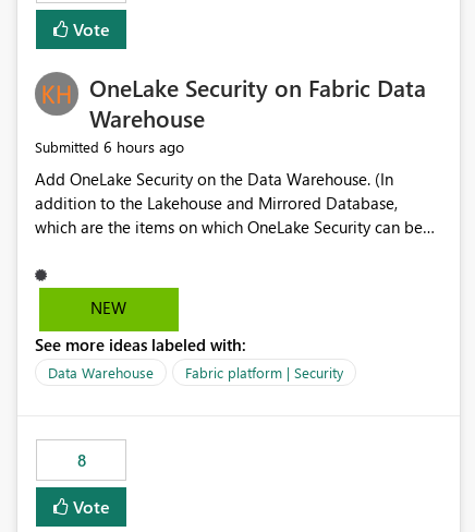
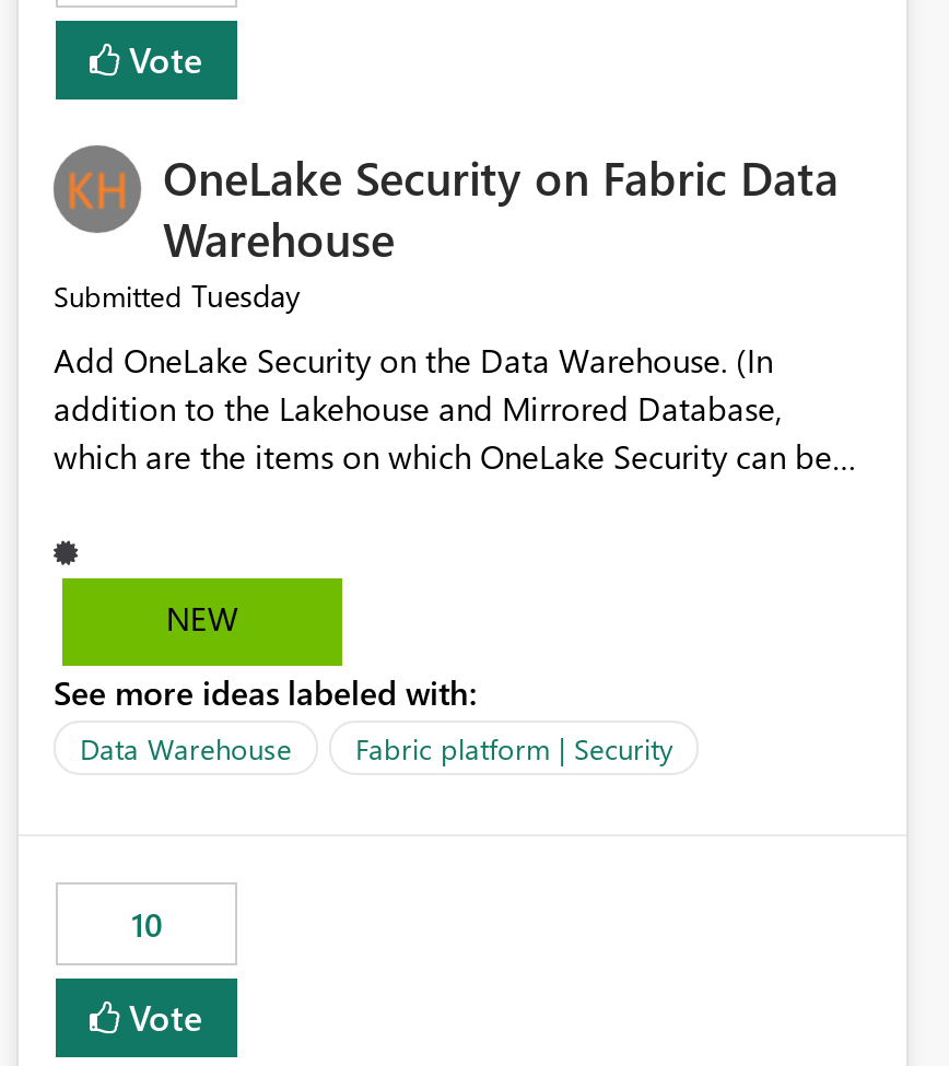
[35,137,184,157] Submitted 6 hours ago -> [54,275,301,317] Submitted Tuesday
[77,450,86,471] 8 -> [131,903,162,947] 10

